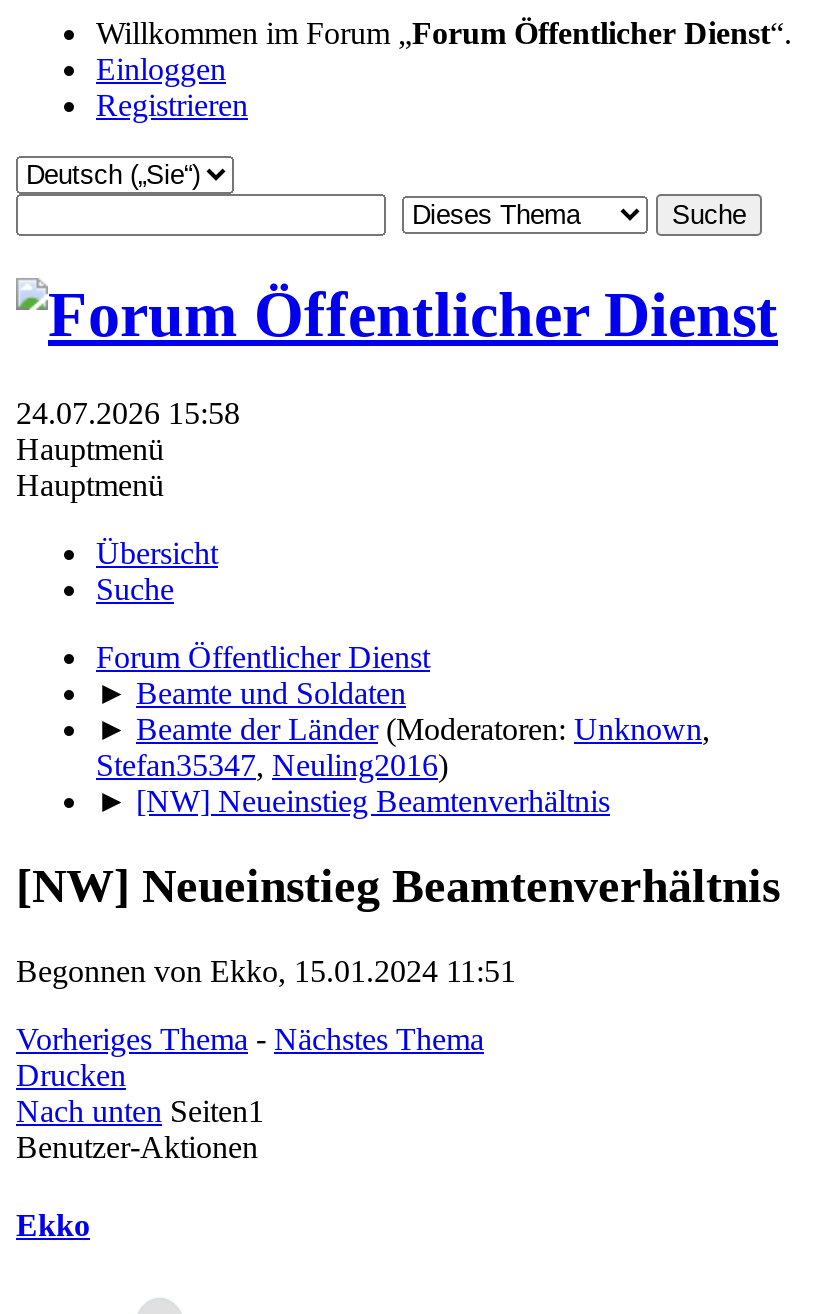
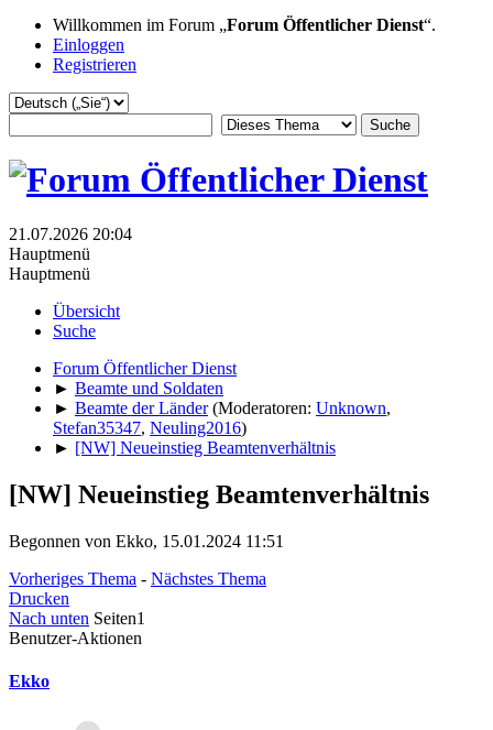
[16,396,240,430] 24.07.2026 15:58 -> [9,225,132,243] 21.07.2026 20:04

